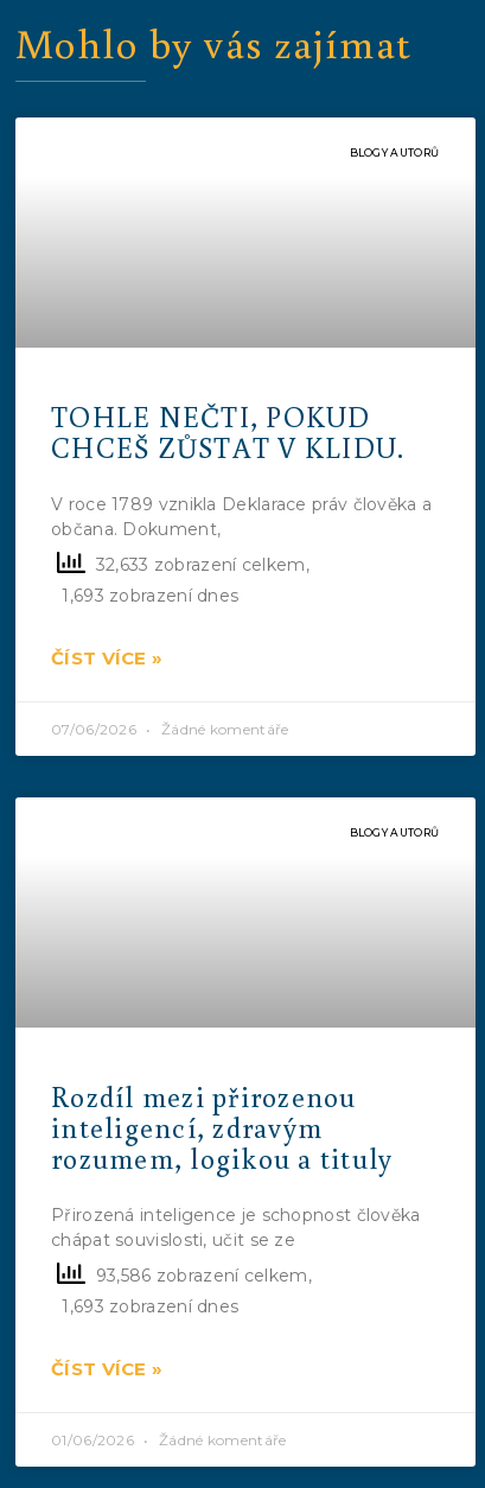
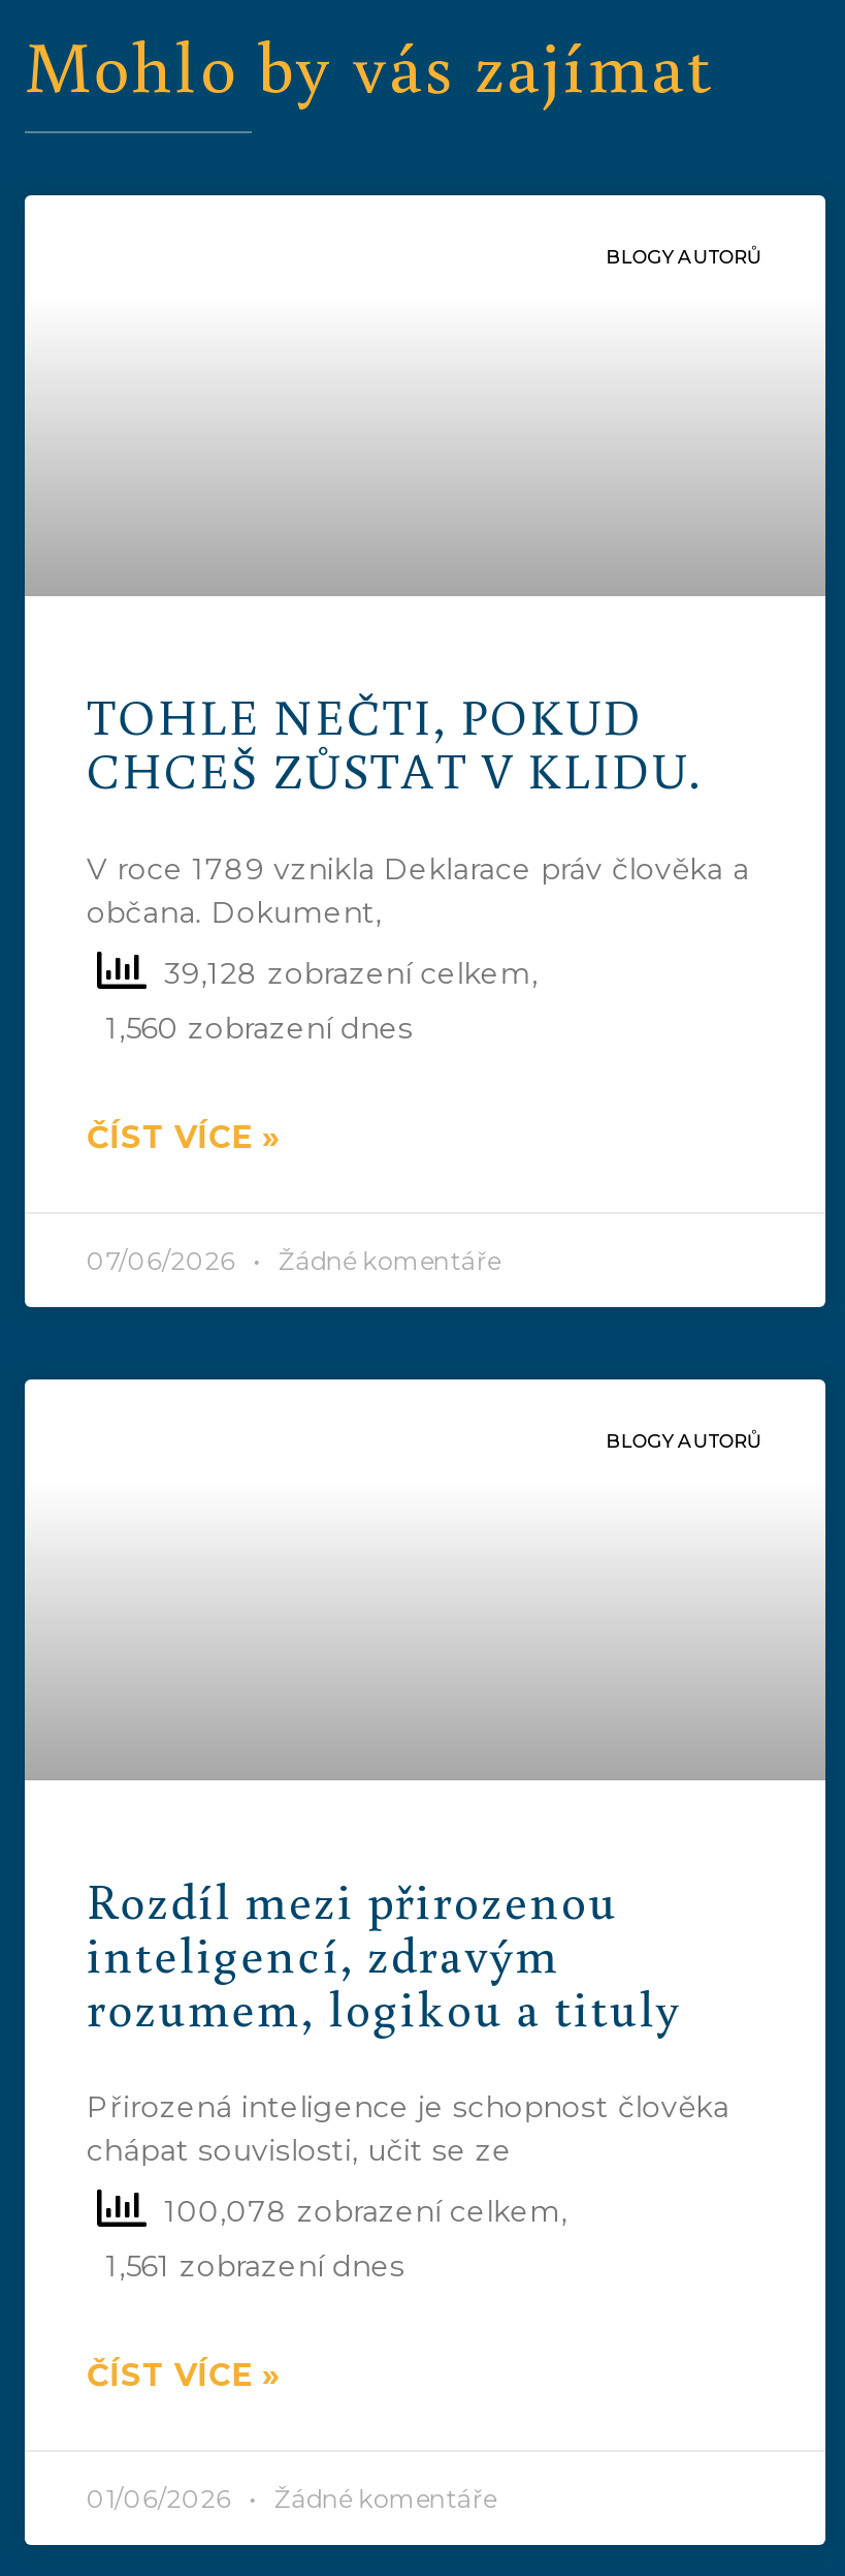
[85,553,309,575] 32,633 zobrazení celkem, -> [147,954,538,992] 39,128 zobrazení celkem,
[57,585,239,606] 1,693 zobrazení dnes -> [97,1009,413,1046] 1,560 zobrazení dnes
[85,1264,312,1285] 93,586 zobrazení celkem, -> [147,2192,568,2229] 100,078 zobrazení celkem,
[57,1295,239,1317] 1,693 zobrazení dnes -> [97,2247,405,2284] 1,561 zobrazení dnes

